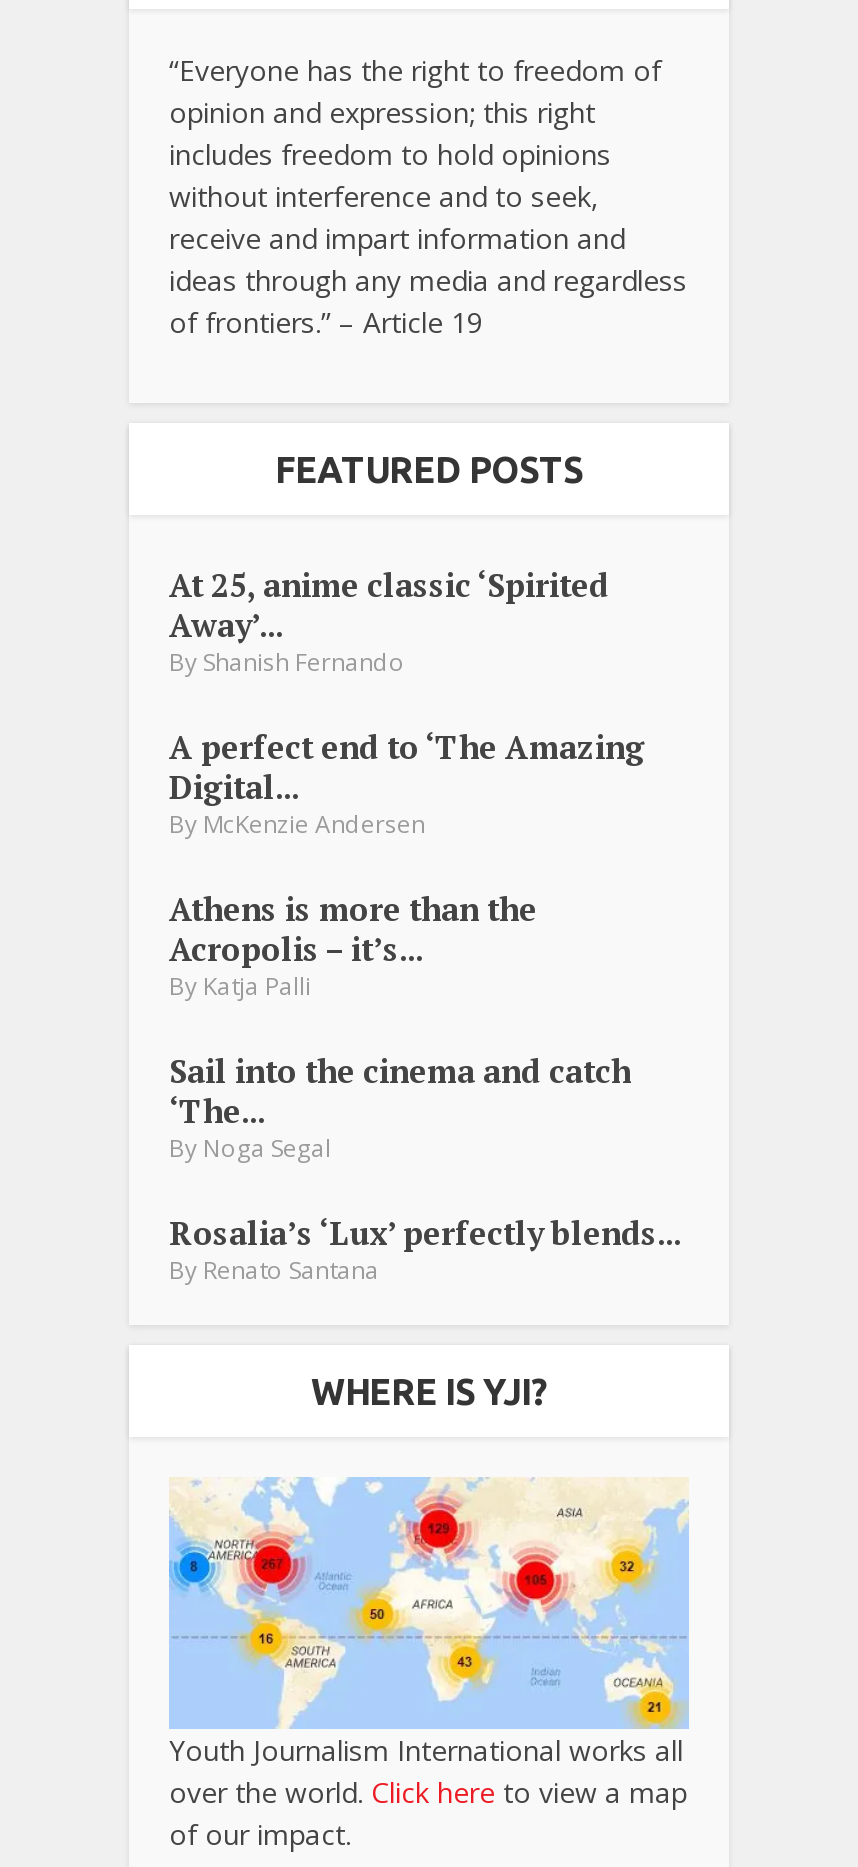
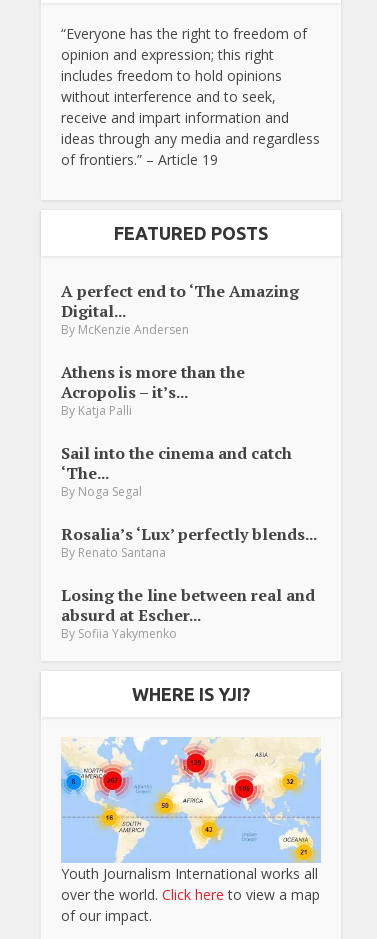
[169,563,609,679] At 25, anime classic ‘Spirited | Away’... | By Shanish Fernando -> none
moved [169,725,681,1287] -> [61,280,317,561]: A perfect end to ‘The Amazing | Digital... | By McKenzie Andersen | ... | Rosalia’s ‘Lux’ perfectly blends... | By Renato Santana
none -> [61,584,315,642] Losing the line between real and | absurd at Escher... | By Sofiia Yakymenko

